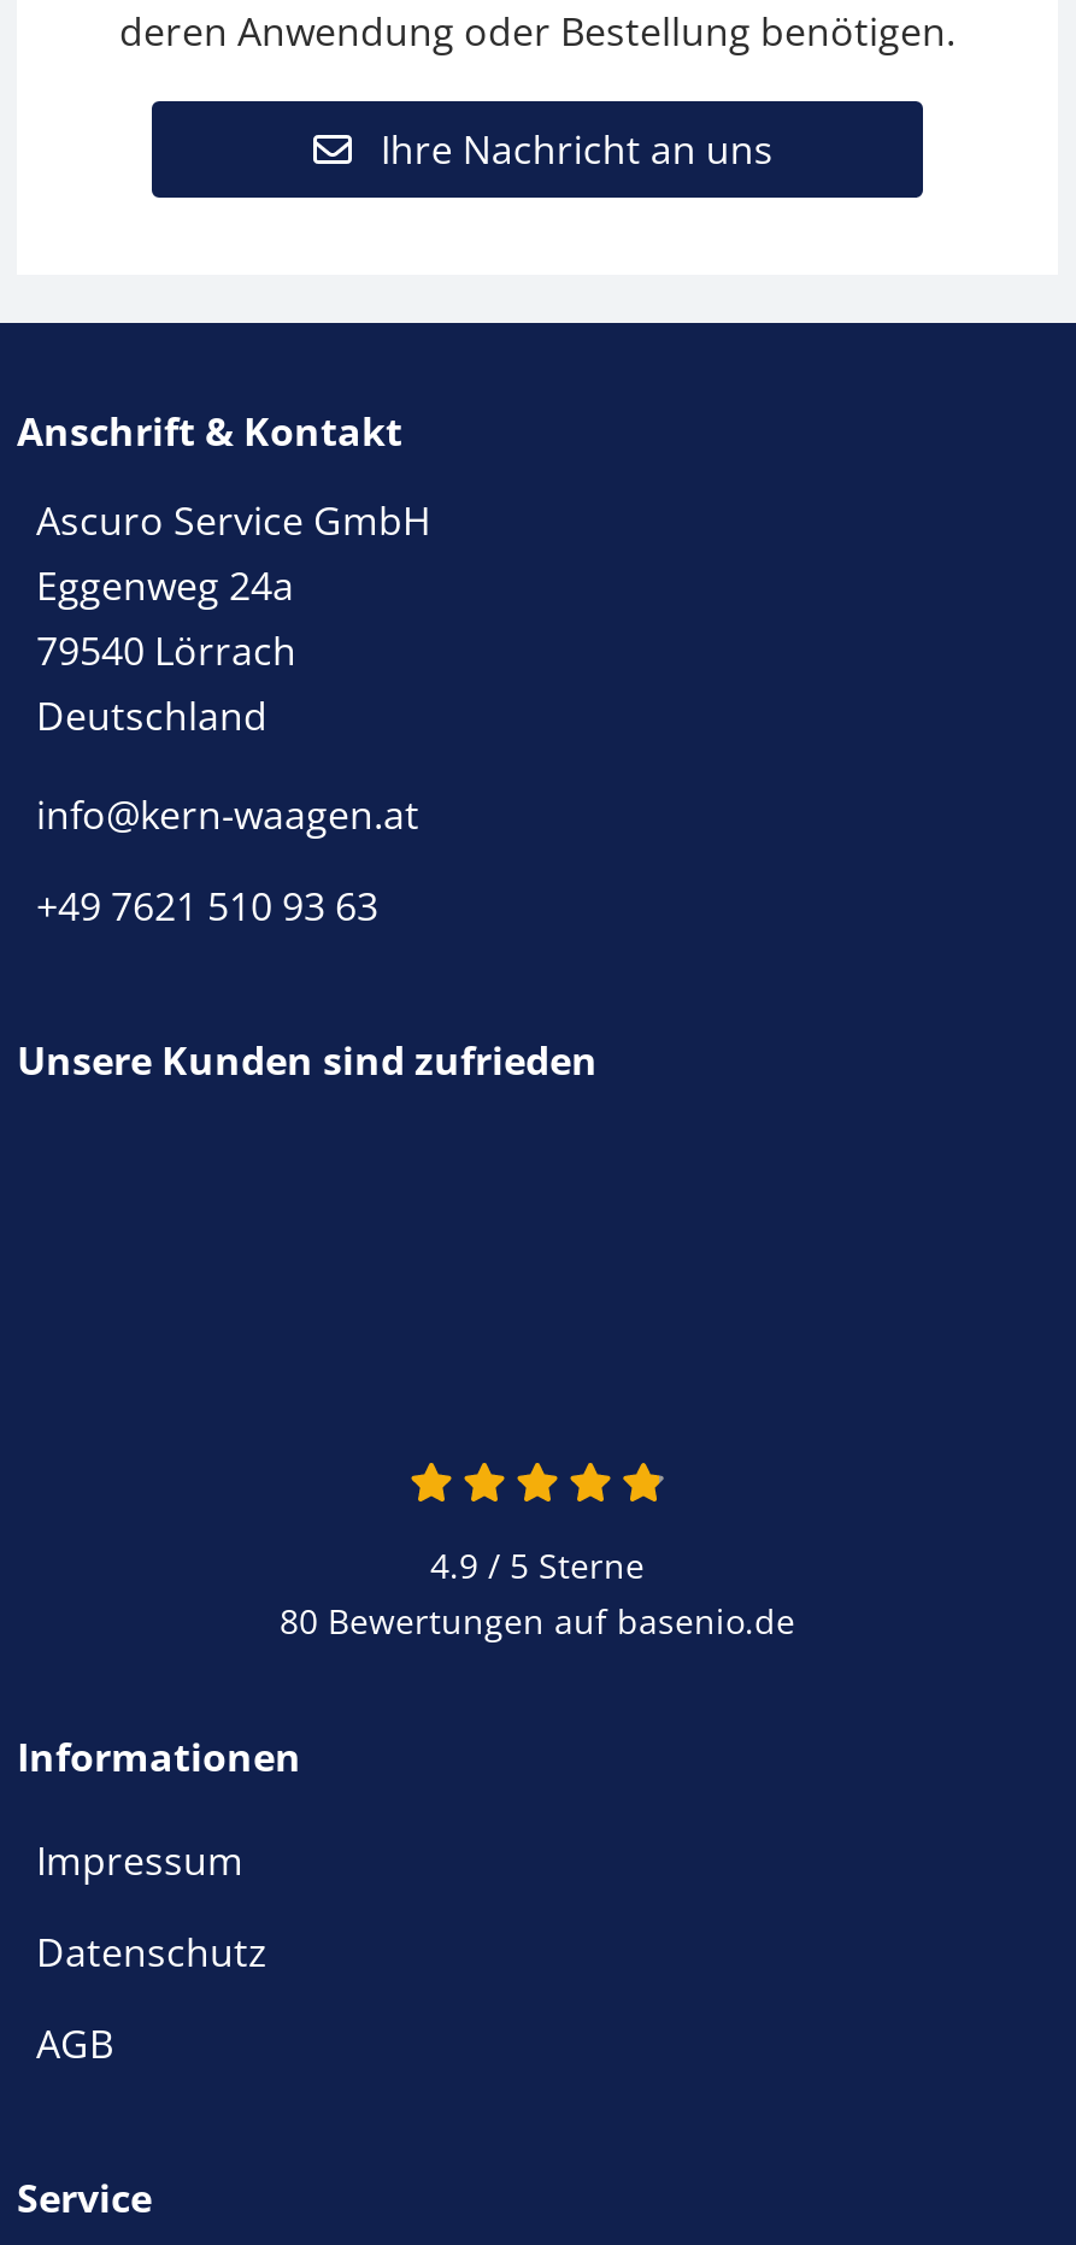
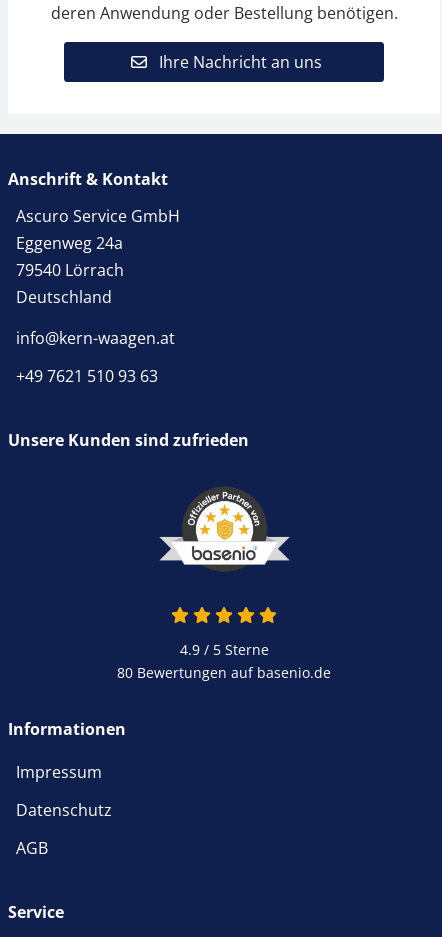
none -> [159,487,290,571] [image]

